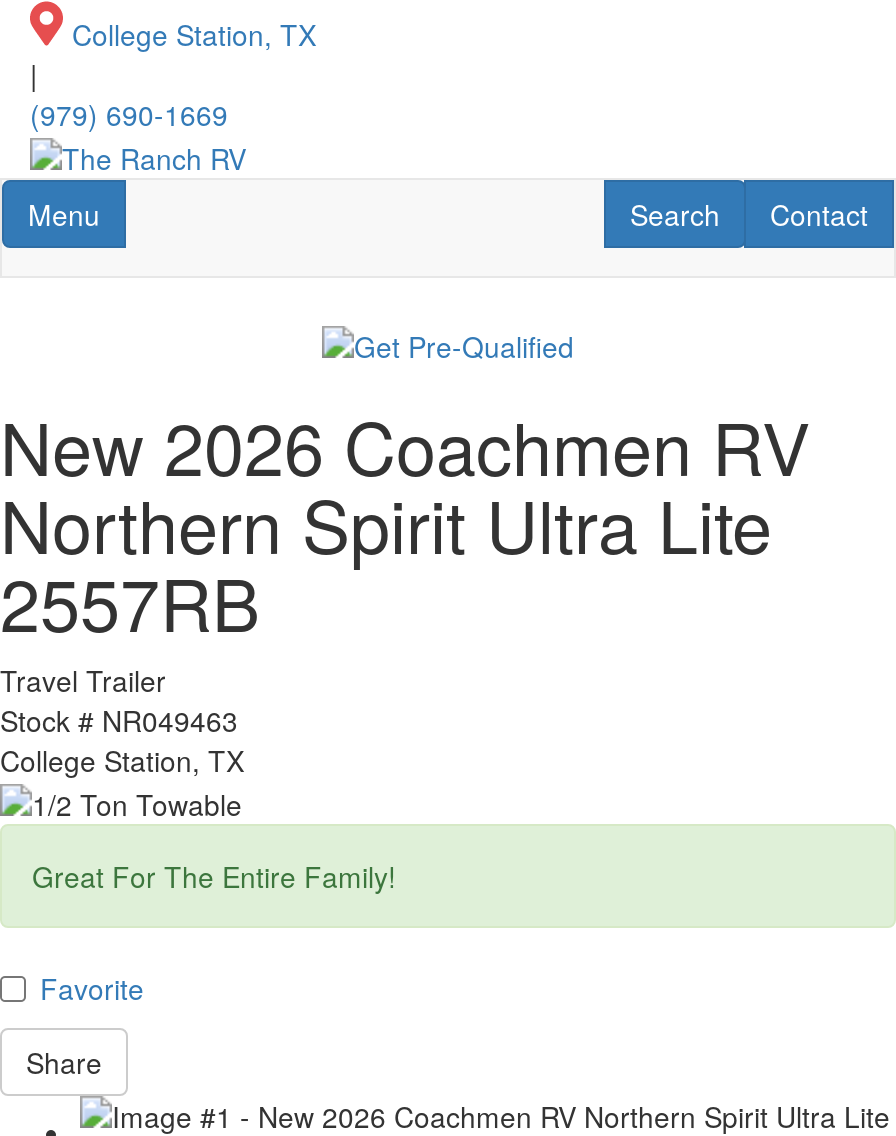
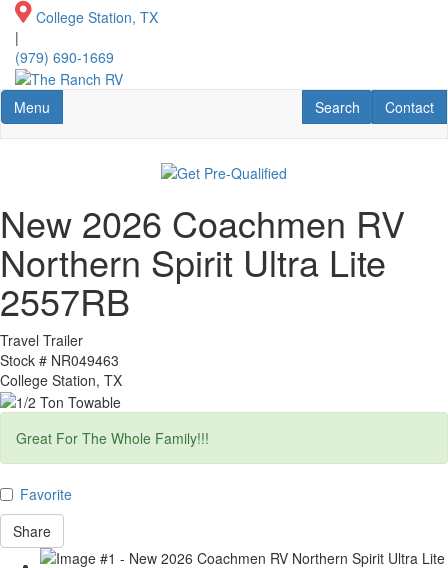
[32,856,396,896] Great For The Entire Family! -> [16,428,209,448] Great For The Whole Family!!!

